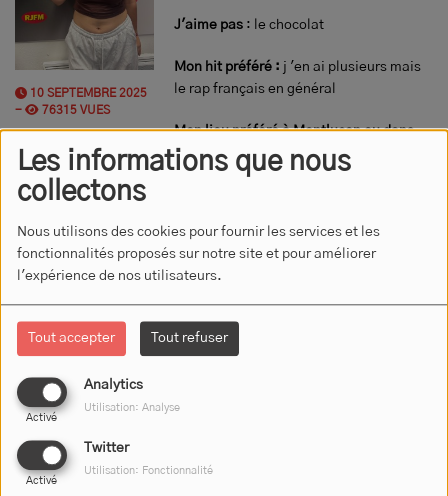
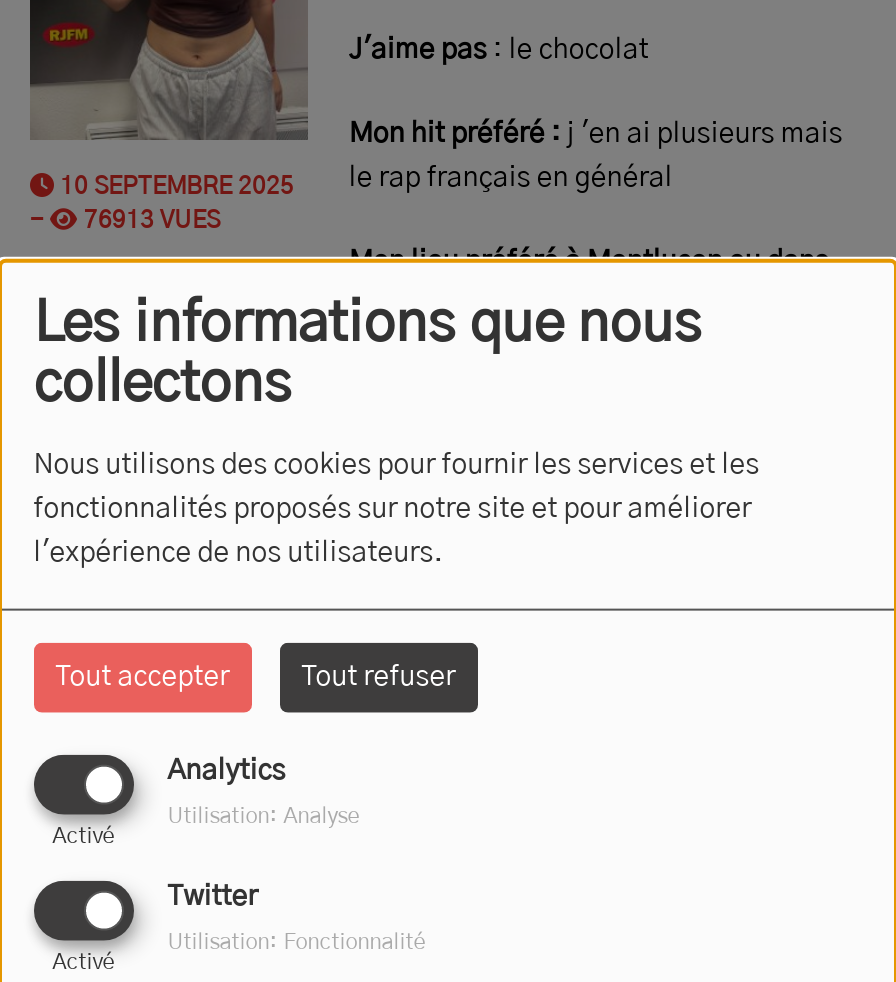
[39,104,110,116] 76315 VUES -> [78,208,220,232] 76913 VUES

